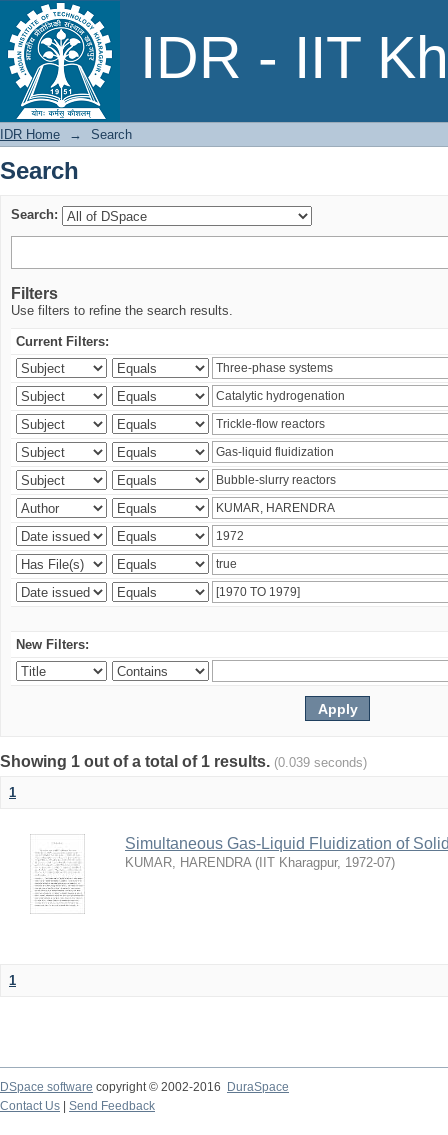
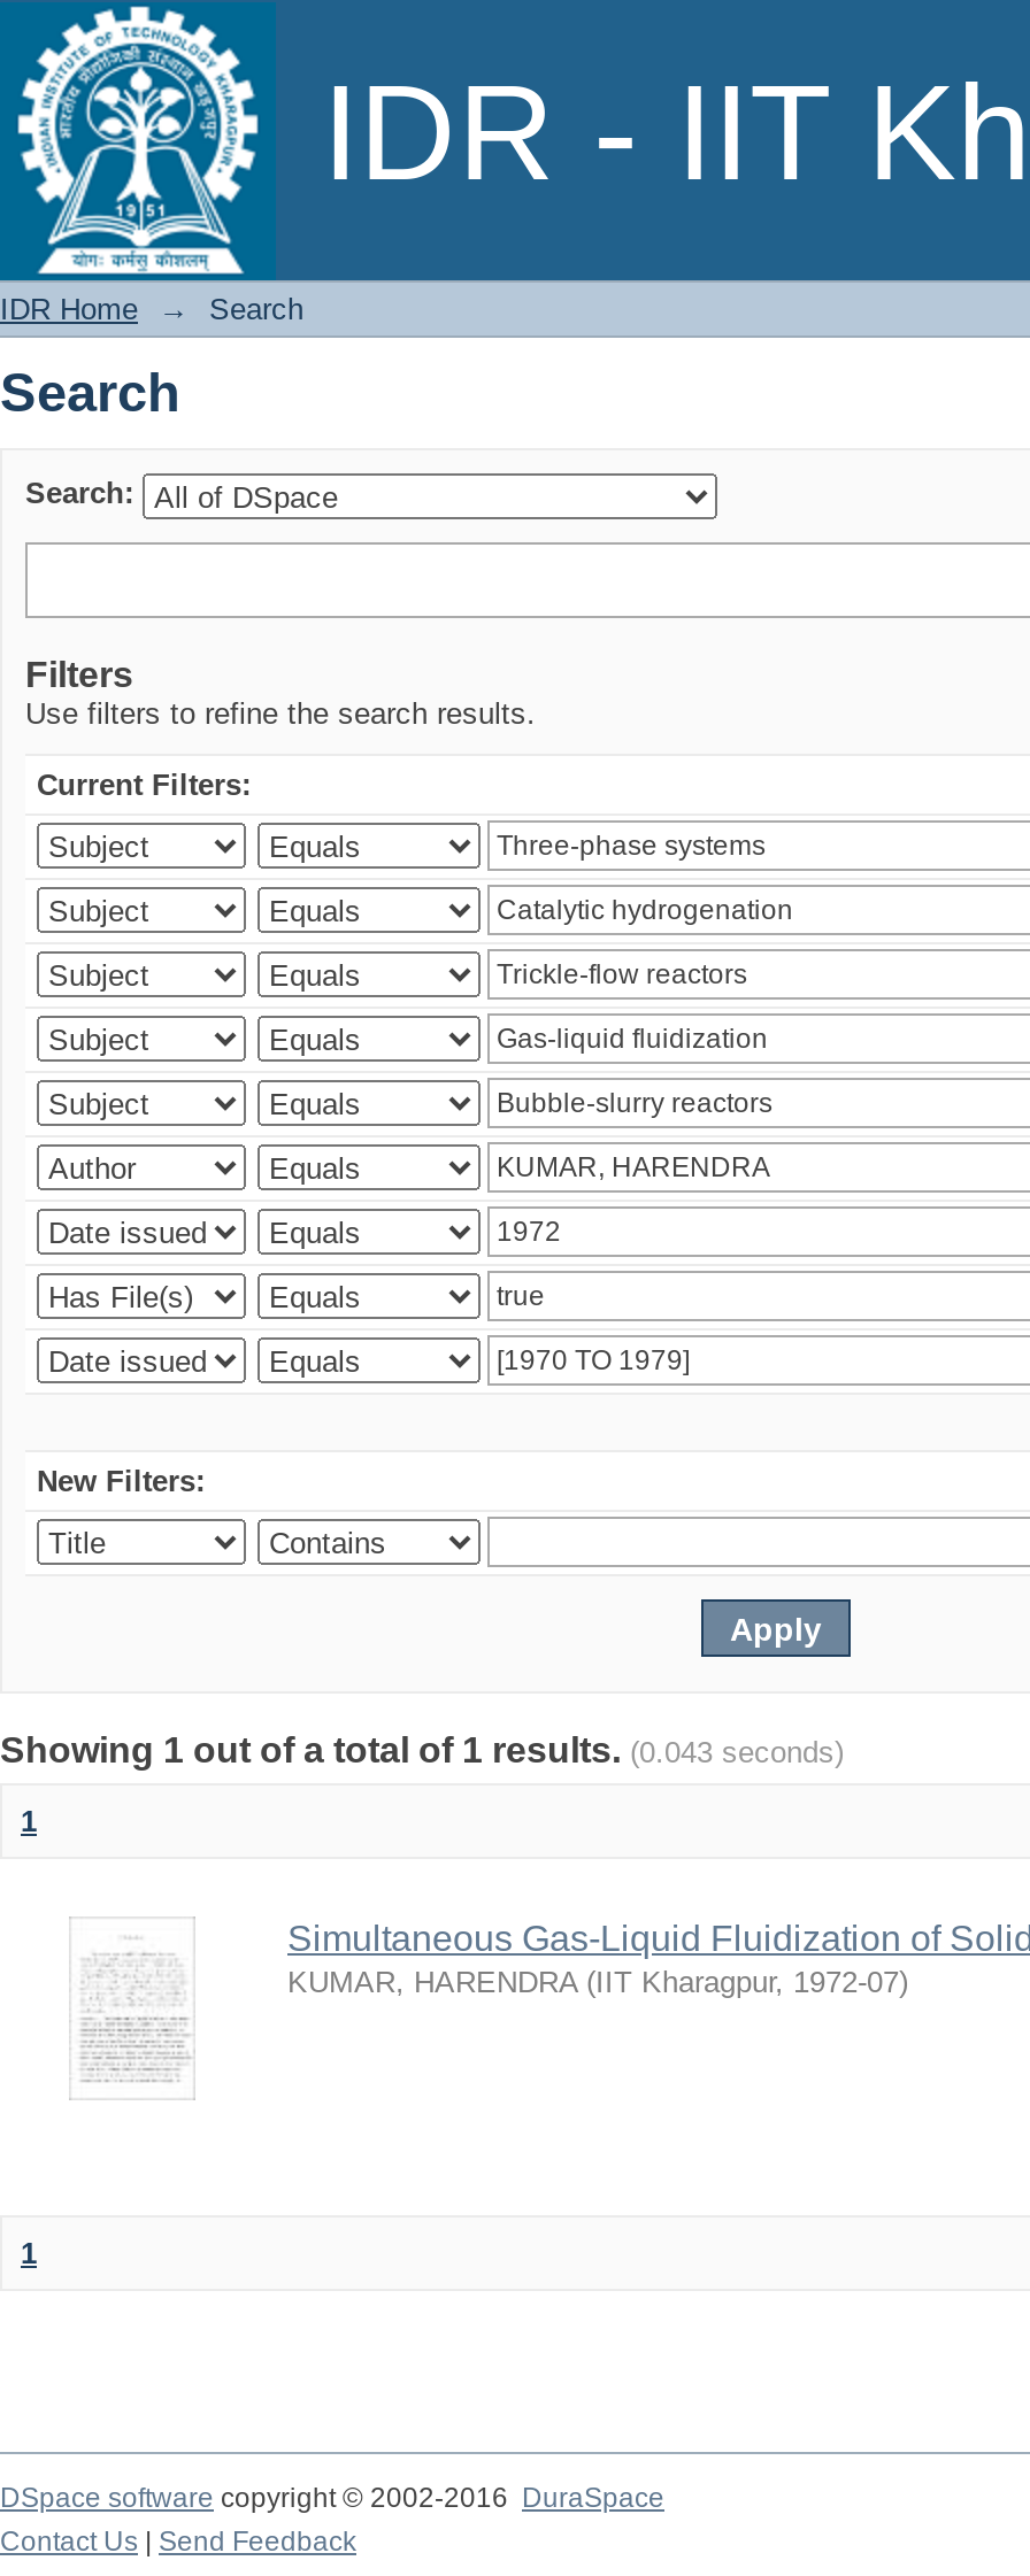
[0,753,367,770] Showing 1 out of a total of 1 results. (0.039 seconds) -> [0,1730,844,1769] Showing 1 out of a total of 1 results. (0.043 seconds)

